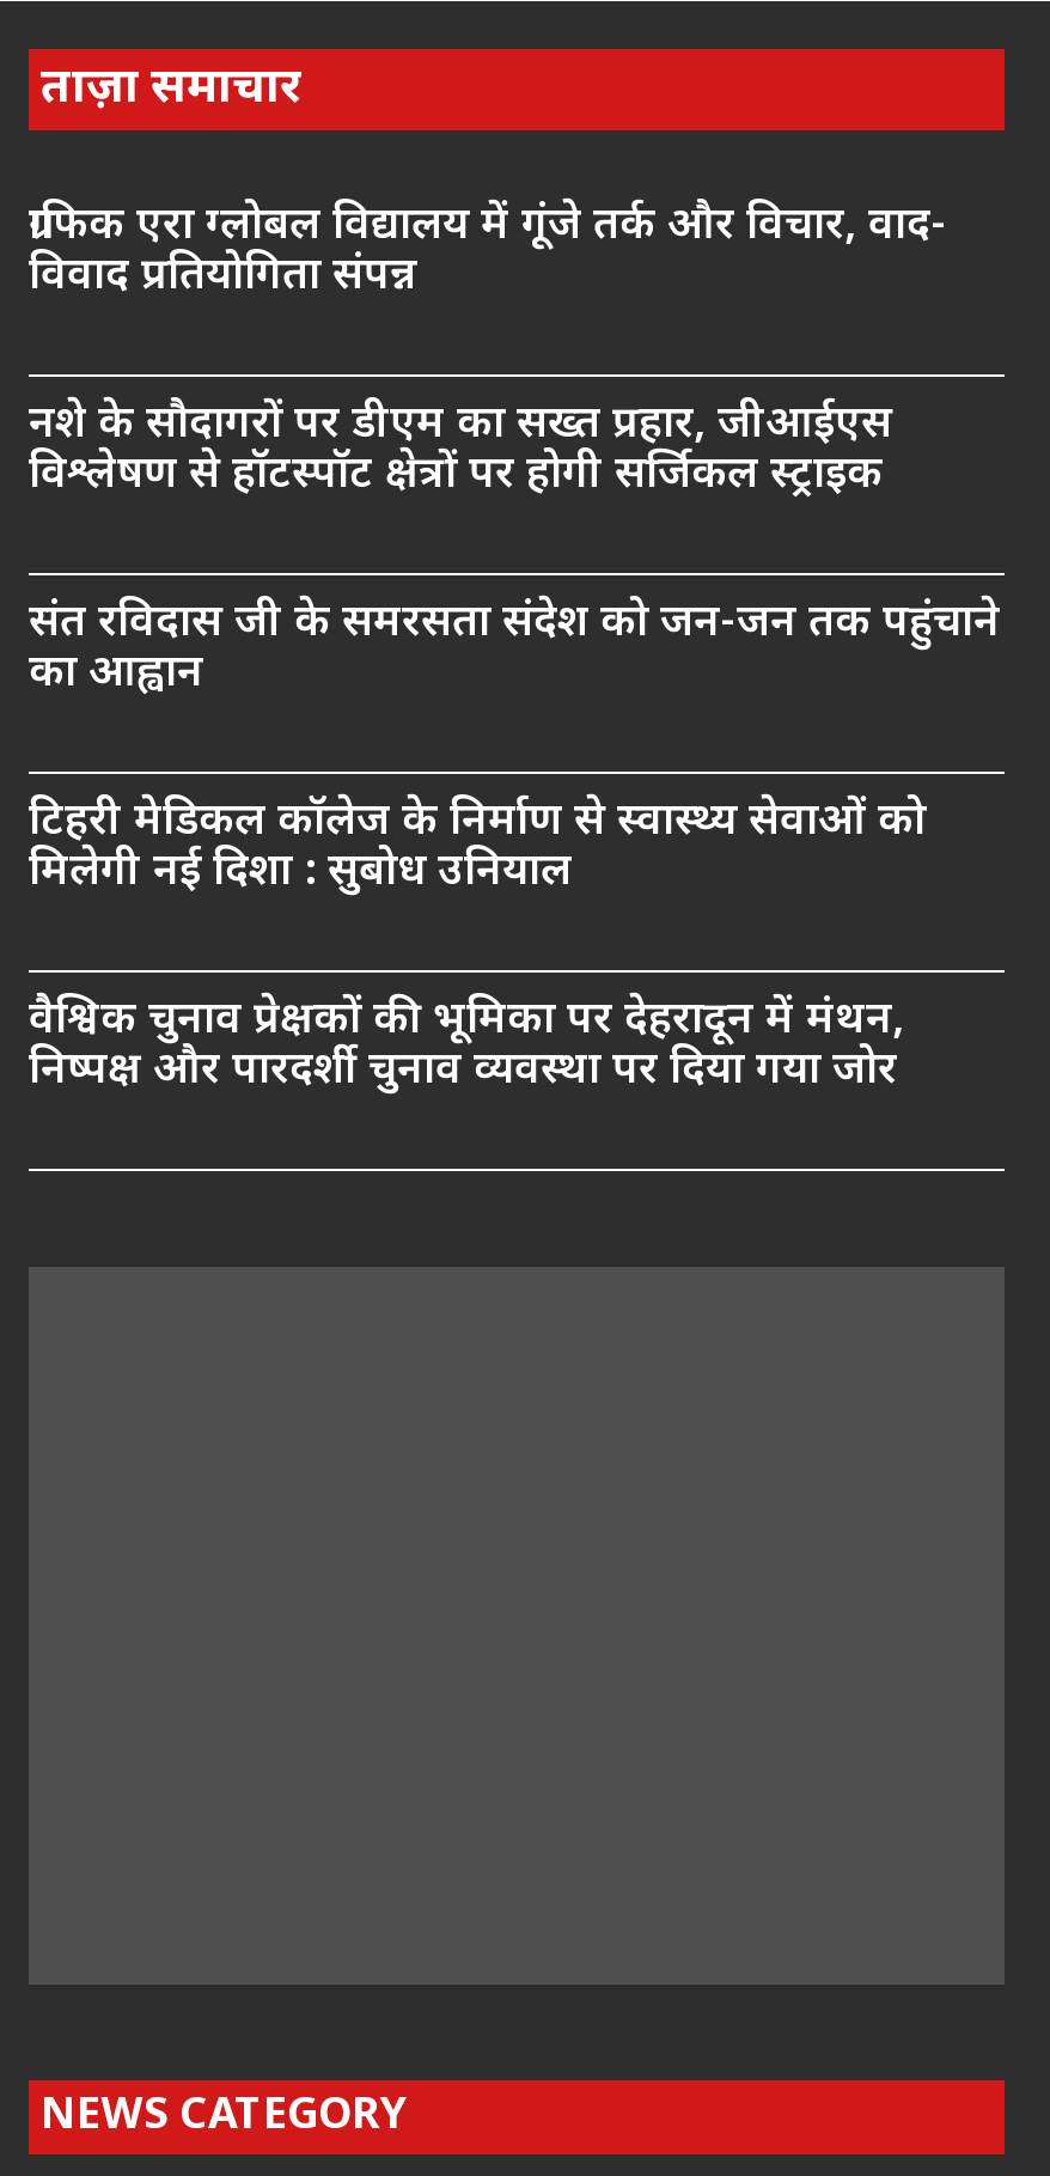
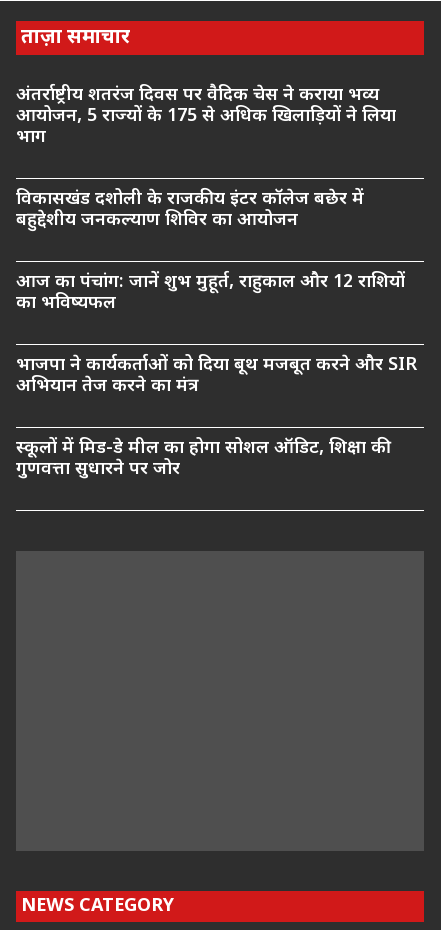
[29,200,947,306] ग्राफिक एरा ग्लोबल विद्यालय में गूंजे तर्क और विचार, वाद- | विवाद प्रतियोगिता संपन्न -> [16,84,396,149] अंतर्राष्ट्रीय शतरंज दिवस पर वैदिक चेस ने कराया भव्य | आयोजन, 5 राज्यों के 175 से अधिक खिलाड़ियों ने लिया | भाग
[29,399,892,504] नशे के सौदागरों पर डीएम का सख्त प्रहार, जीआईएस | विश्लेषण से हॉटस्पॉट क्षेत्रों पर होगी सर्जिकल स्ट्राइक -> [16,188,364,232] विकासखंड दशोली के राजकीय इंटर कॉलेज बछेर में | बहुद्देशीय जनकल्याण शिविर का आयोजन
[29,598,1000,703] संत रविदास जी के समरसता संदेश को जन-जन तक पहुंचाने | का आह्वान -> [16,271,405,315] आज का पंचांग: जानें शुभ मुहूर्त, राहुकाल और 12 राशियों | का भविष्यफल
[29,796,926,902] टिहरी मेडिकल कॉलेज के निर्माण से स्वास्थ्य सेवाओं को | मिलेगी नई दिशा : सुबोध उनियाल -> [16,354,417,398] भाजपा ने कार्यकर्ताओं को दिया बूथ मजबूत करने और SIR | अभियान तेज करने का मंत्र
[29,995,904,1100] वैश्विक चुनाव प्रेक्षकों की भूमिका पर देहरादून में मंथन, | निष्पक्ष और पारदर्शी चुनाव व्यवस्था पर दिया गया जोर -> [16,437,391,481] स्कूलों में मिड-डे मील का होगा सोशल ऑडिट, शिक्षा की | गुणवत्ता सुधारने पर जोर

